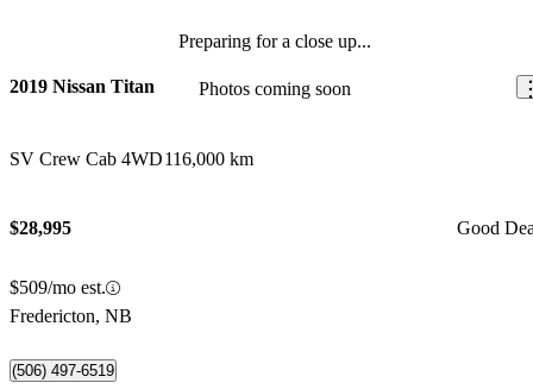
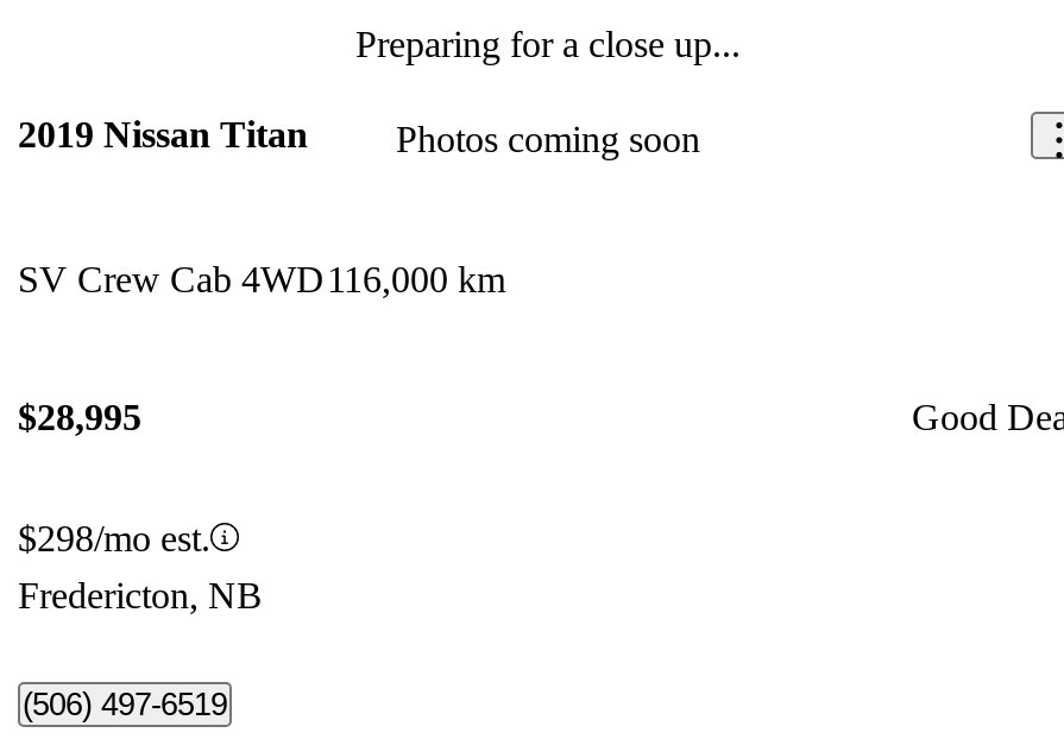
[10,278,106,298] $509/mo est. -> [18,517,210,557] $298/mo est.

